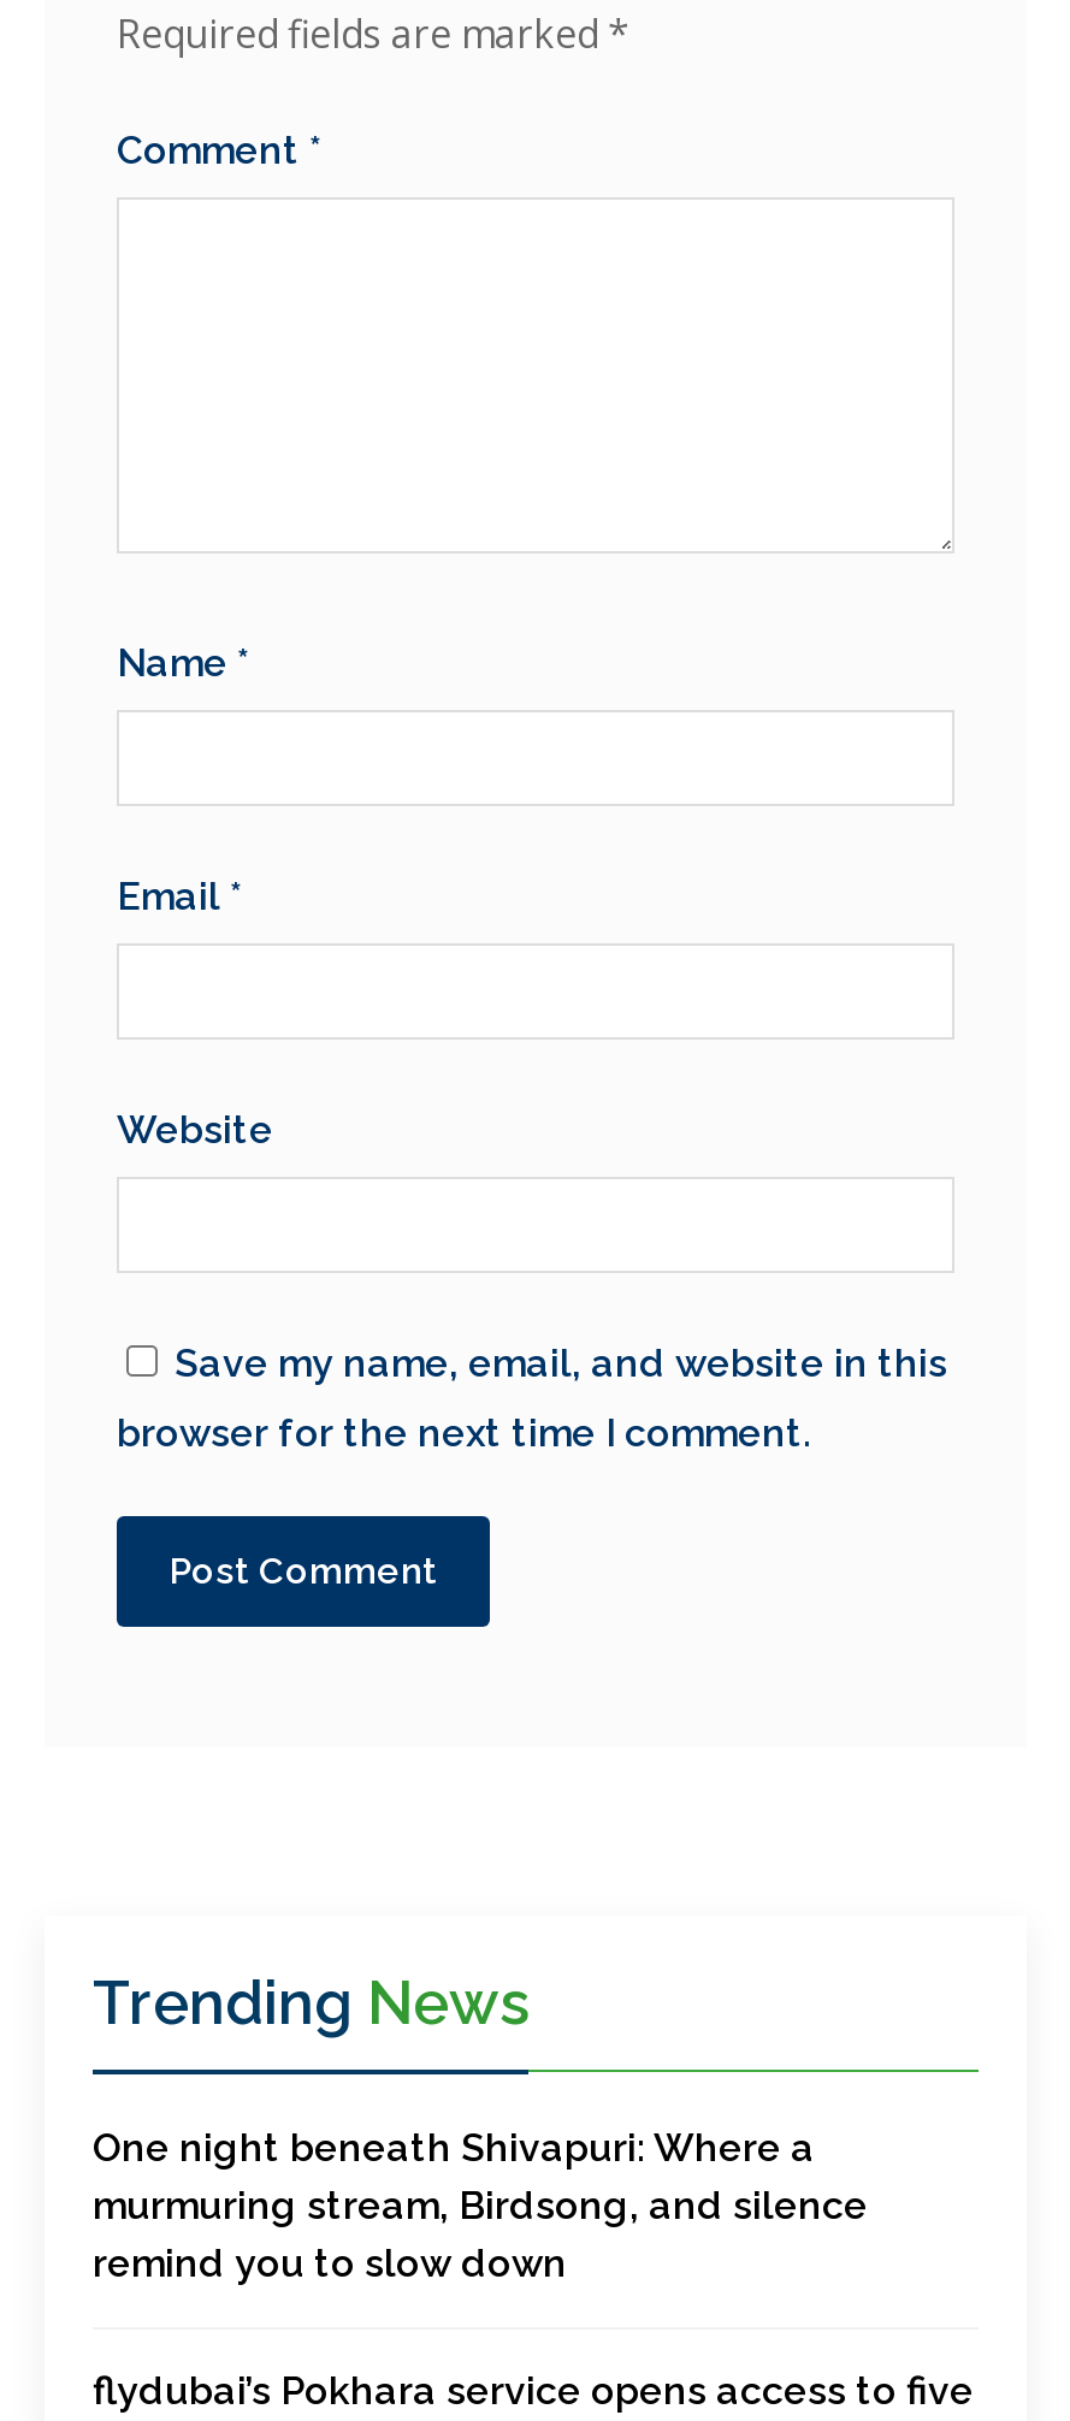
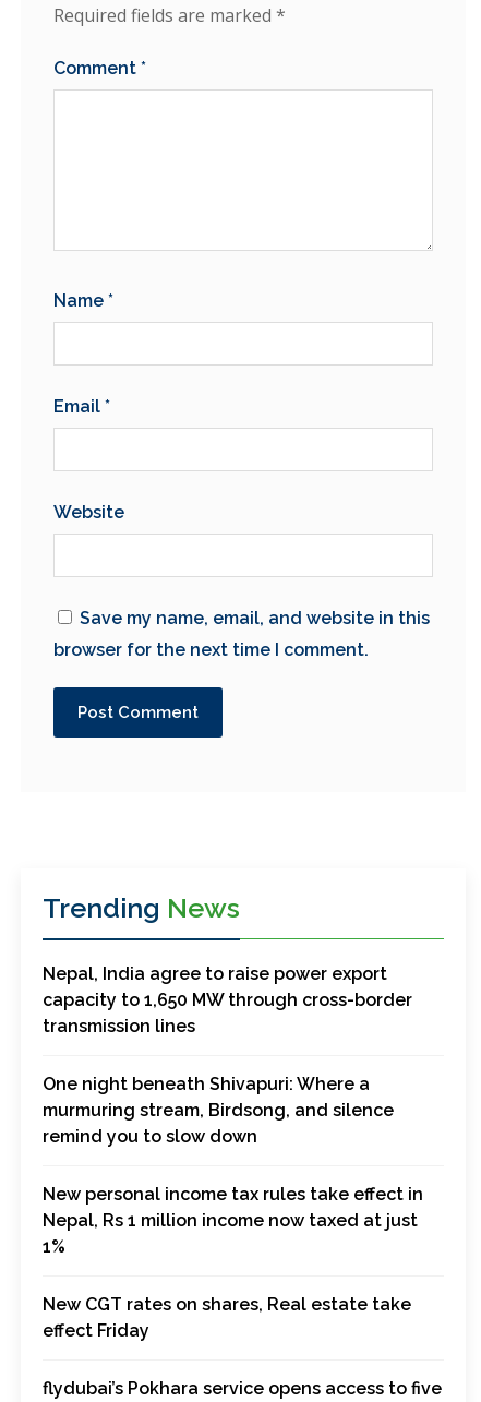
none -> [43,963,412,1036] Nepal, India agree to raise power export | capacity to 1,650 MW through cross-border | transmission lines
none -> [43,1184,423,1341] New personal income tax rules take effect in | Nepal, Rs 1 million income now taxed at just | 1% | New CGT rates on shares, Real estate take | effect Friday

